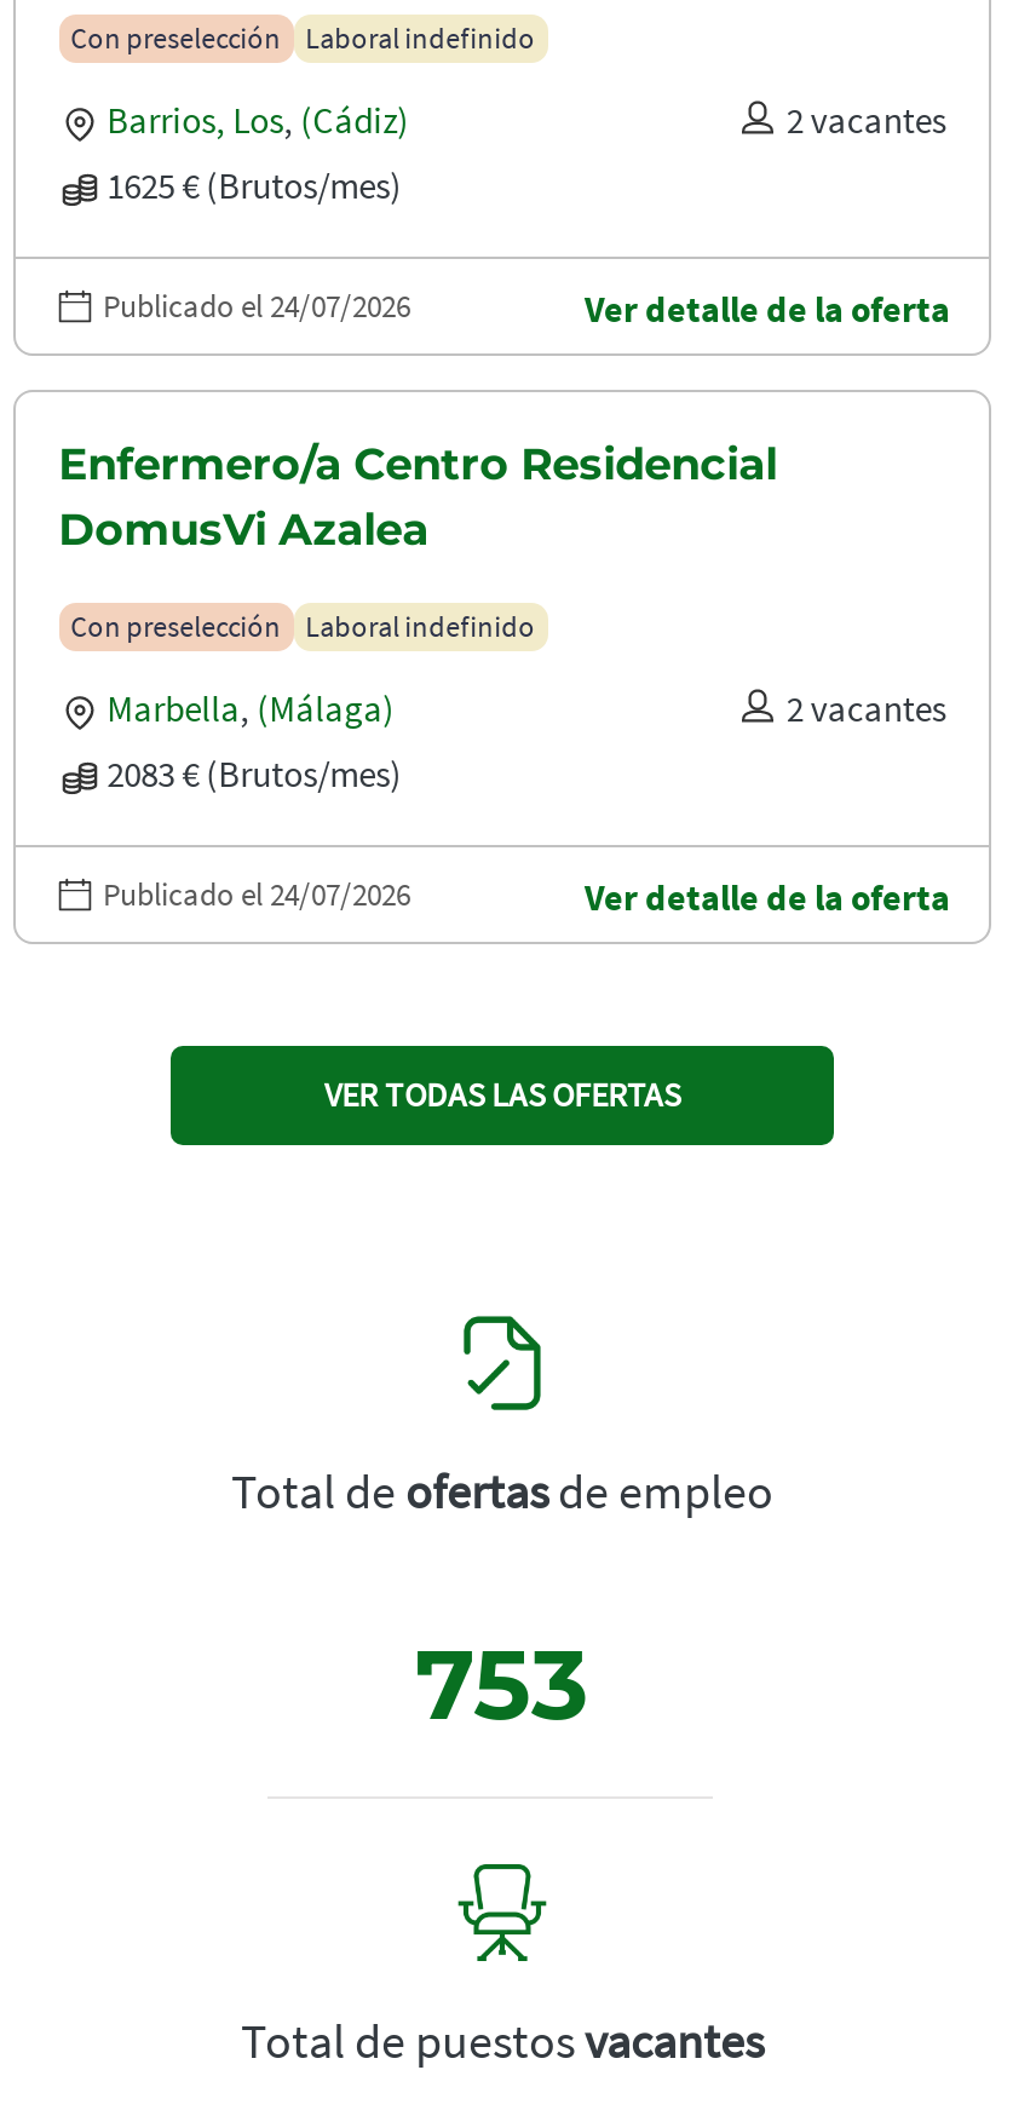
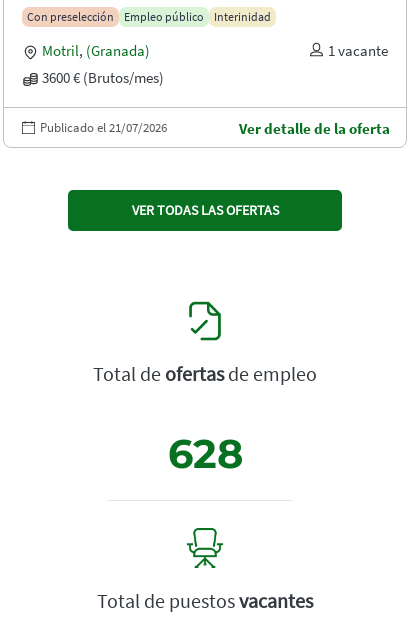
[58,19,950,916] Laboral indefinido | Barrios, Los, (Cádiz) | 2 vacantes | 1625 € (Brutos/mes) | Publicado el 24/07/2026 | Ver detalle de la oferta | Enfermero/a Centro Residencial | DomusVi Azalea | Con preselección | Laboral indefinido | Marbella, (Málaga) | 2 vacantes | 2083 € (Brutos/mes) | Publicado el 24/07/2026 -> [40,9,388,136] Empleo público | Interinidad | Motril, (Granada) | 1 vacante | 3600 € (Brutos/mes) | Publicado el 21/07/2026
[415,1625,589,1744] 753 -> [167,429,242,478] 628

